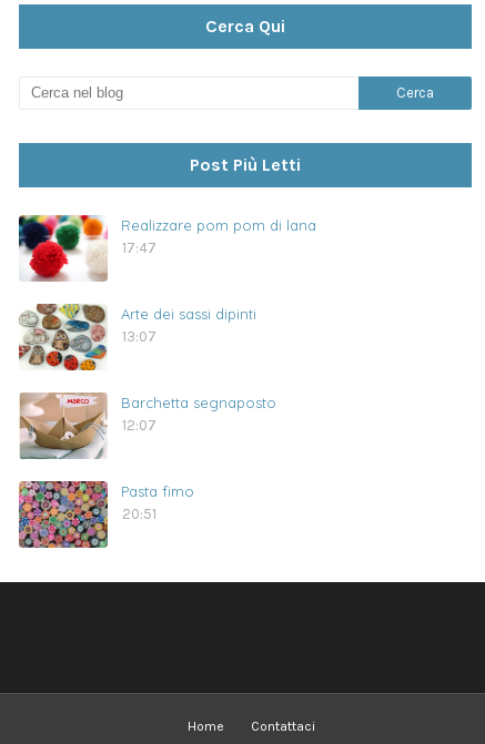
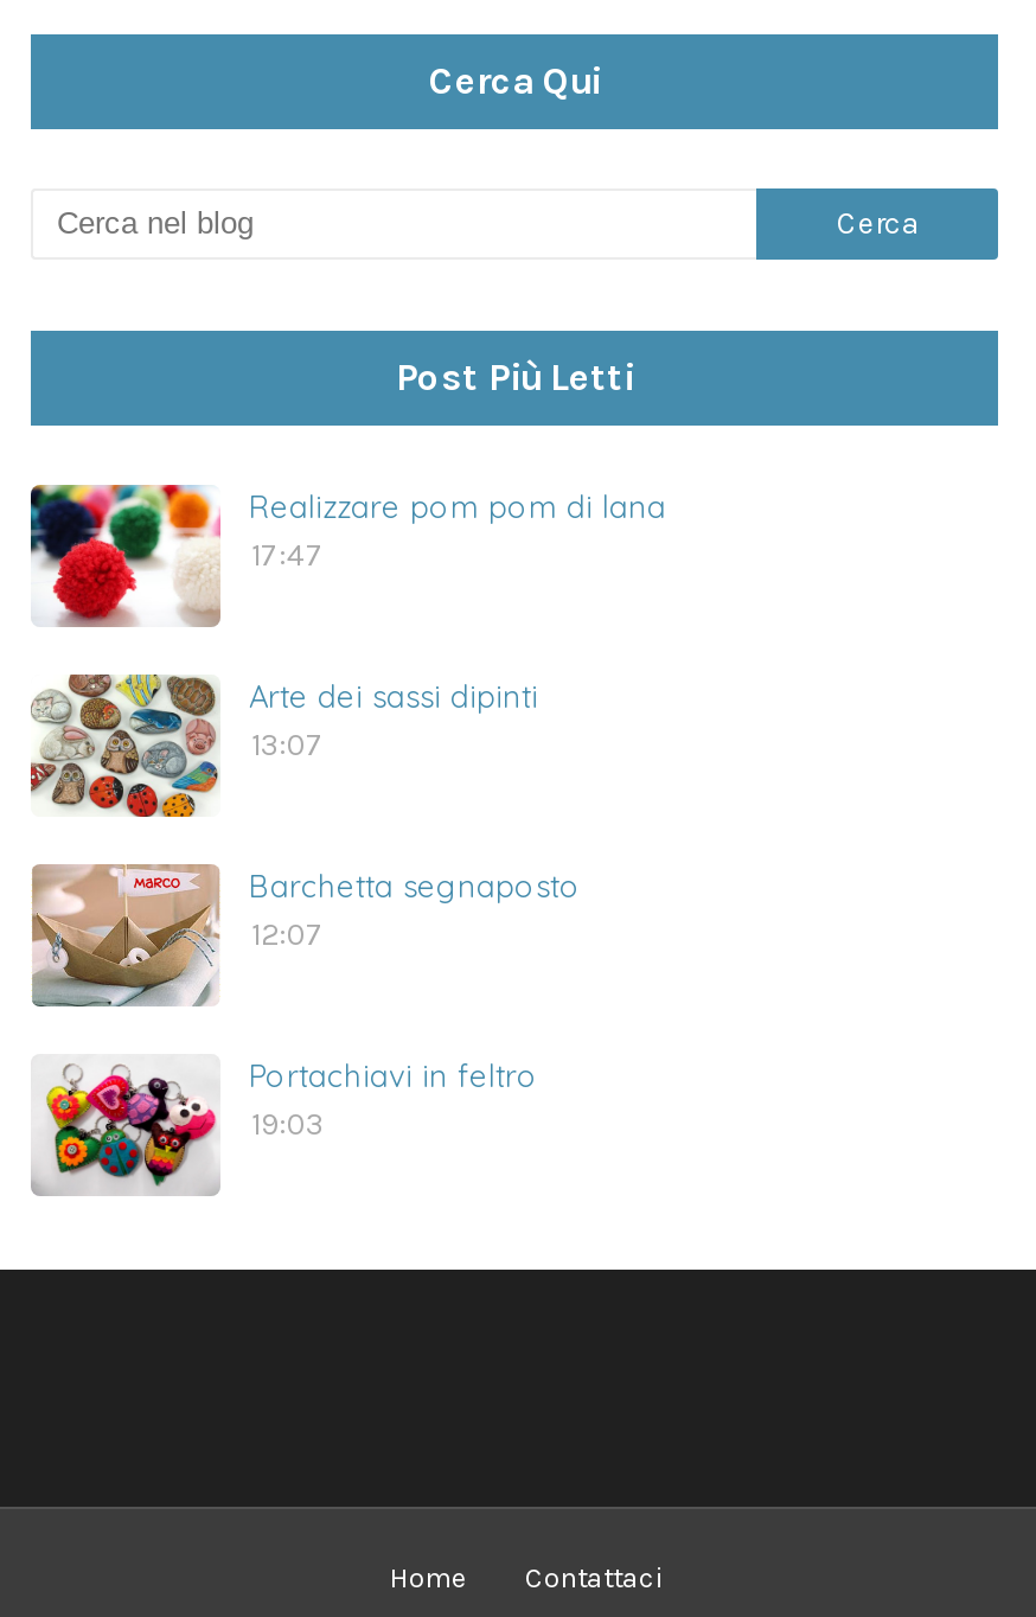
[18,480,194,549] [image] | Pasta fimo | 20:51 -> [31,1054,538,1196] [image] | Portachiavi in feltro | 19:03

